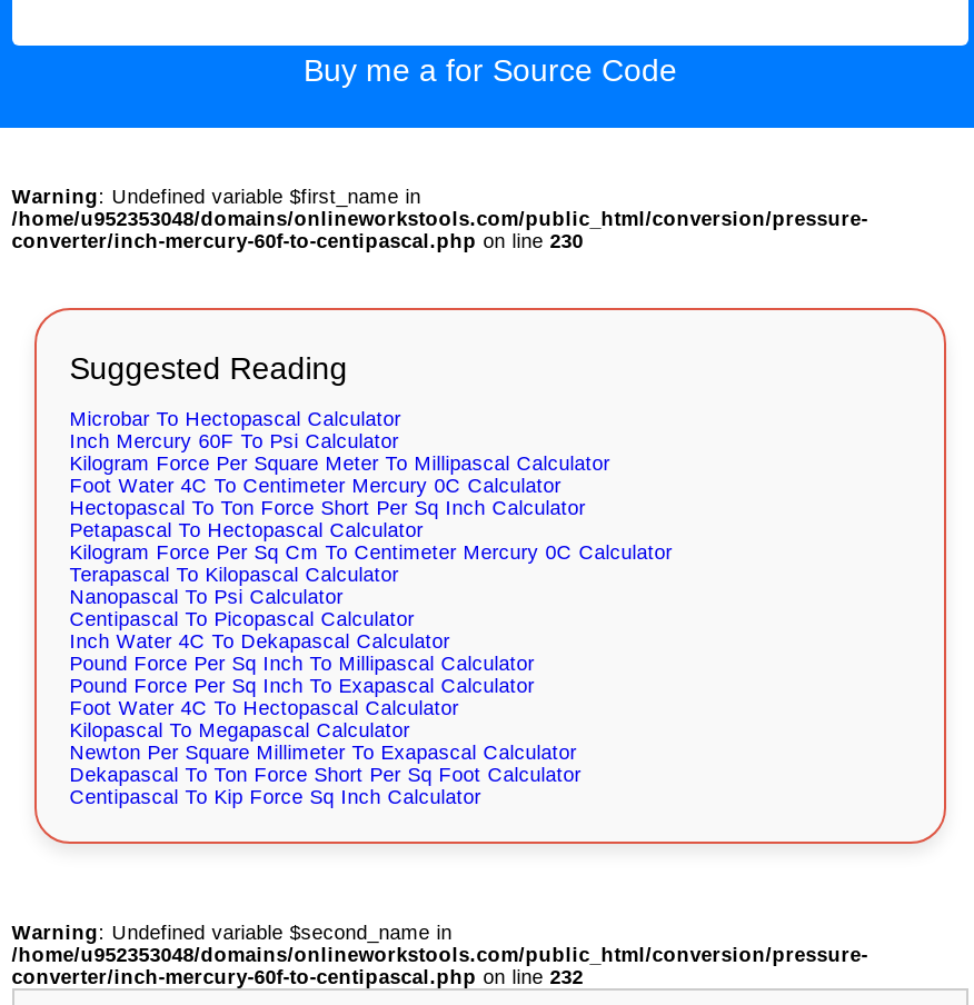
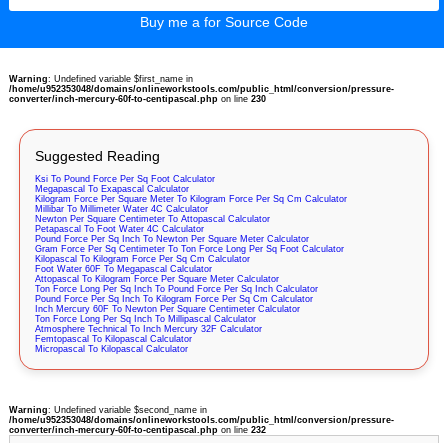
[70,409,672,809] Microbar To Hectopascal Calculator | Inch Mercury 60F To Psi Calculator | Kilogram Force Per Square Meter To Millipascal Calculator | Foot Water 4C To Centimeter Mercury 0C Calculator | Hectopascal To Ton Force Short Per Sq Inch Calculator | Petapascal To Hectopascal Calculator | Kilogram Force Per Sq Cm To Centimeter Mercury 0C Calculator | Terapascal To Kilopascal Calculator | Nanopascal To Psi Calculator | Centipascal To Picopascal Calculator | Inch Water 4C To Dekapascal Calculator | Pound Force Per Sq Inch To Millipascal Calculator | Pound Force Per Sq Inch To Exapascal Calculator | Foot Water 4C To Hectopascal Calculator | Kilopascal To Megapascal Calculator | Newton Per Square Millimeter To Exapascal Calculator | Dekapascal To Ton Force Short Per Sq Foot Calculator | Centipascal To Kip Force Sq Inch Calculator -> [35,174,347,354] Ksi To Pound Force Per Sq Foot Calculator | Megapascal To Exapascal Calculator | Kilogram Force Per Square Meter To Kilogram Force Per Sq Cm Calculator | Millibar To Millimeter Water 4C Calculator | Newton Per Square Centimeter To Attopascal Calculator | Petapascal To Foot Water 4C Calculator | Pound Force Per Sq Inch To Newton Per Square Meter Calculator | Gram Force Per Sq Centimeter To Ton Force Long Per Sq Foot Calculator | Kilopascal To Kilogram Force Per Sq Cm Calculator | Foot Water 60F To Megapascal Calculator | Attopascal To Kilogram Force Per Square Meter Calculator | Ton Force Long Per Sq Inch To Pound Force Per Sq Inch Calculator | Pound Force Per Sq Inch To Kilogram Force Per Sq Cm Calculator | Inch Mercury 60F To Newton Per Square Centimeter Calculator | Ton Force Long Per Sq Inch To Millipascal Calculator | Atmosphere Technical To Inch Mercury 32F Calculator | Femtopascal To Kilopascal Calculator | Micropascal To Kilopascal Calculator

